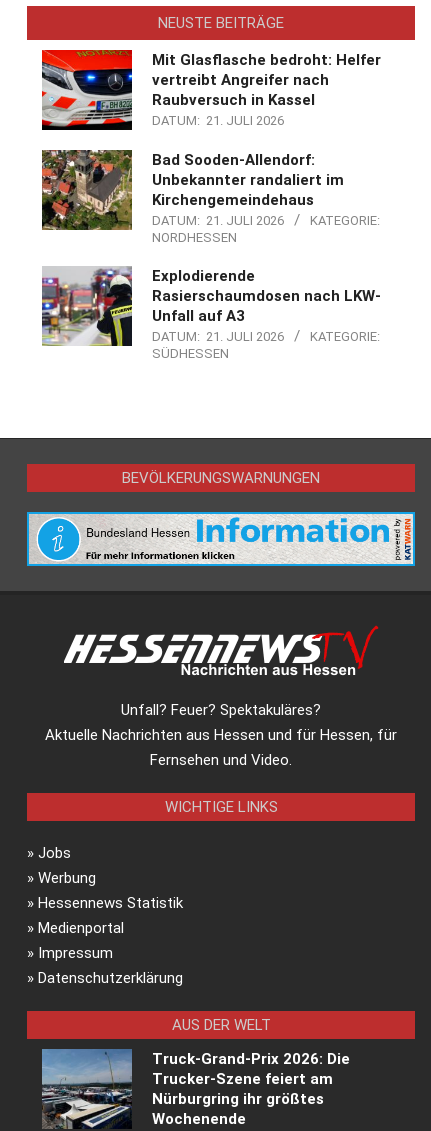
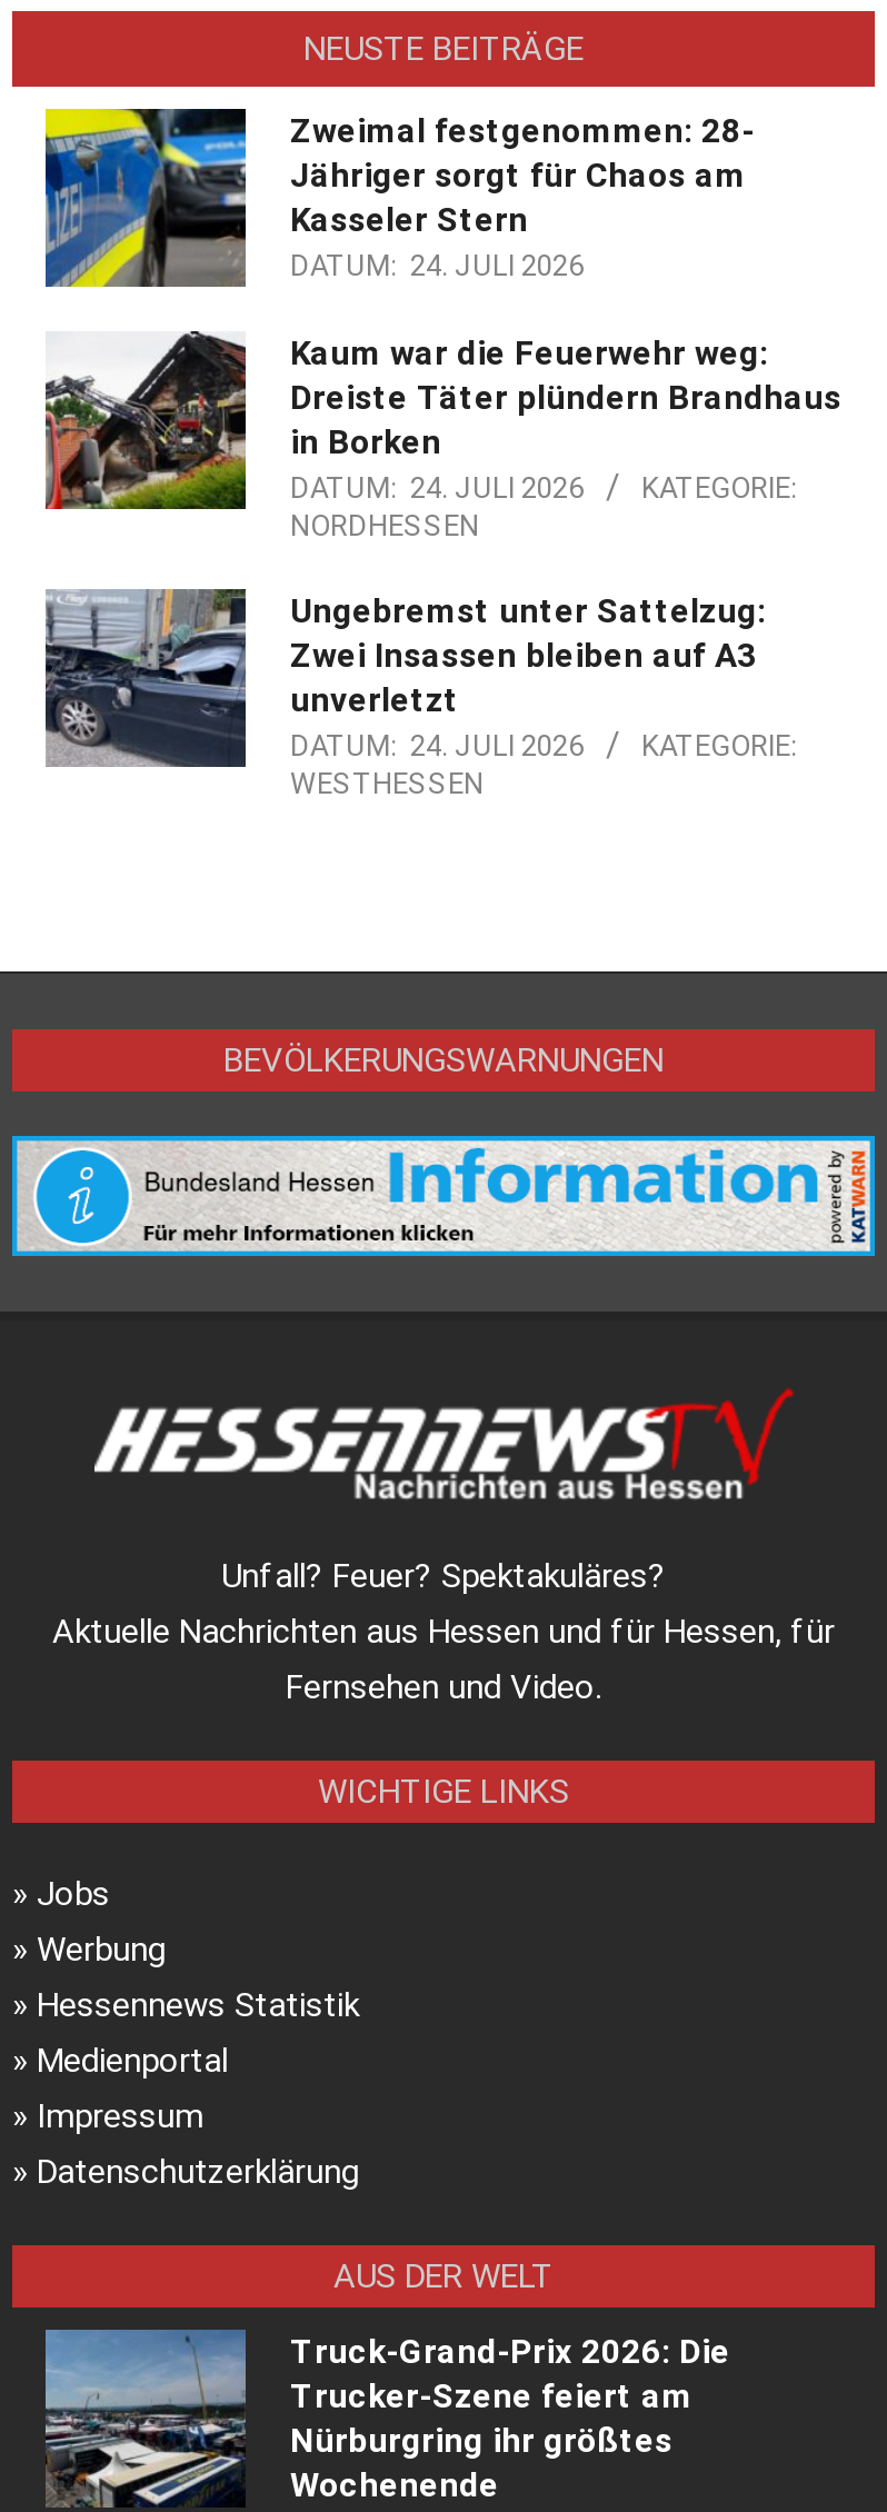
[41,49,381,131] [image] | Mit Glasflasche bedroht: Helfer | vertreibt Angreifer nach | Raubversuch in Kassel | DATUM: 21. JULI 2026 -> [43,107,755,289] [image] | Zweimal festgenommen: 28- | Jähriger sorgt für Chaos am | Kasseler Stern | DATUM: 24. JULI 2026
[41,149,344,231] [image] | Bad Sooden-Allendorf: | Unbekannter randaliert im | Kirchengemeindehaus | DATUM: 21. JULI 2026 -> [43,331,841,511] [image] | Kaum war die Feuerwehr weg: | Dreiste Täter plündern Brandhaus | in Borken | DATUM: 24. JULI 2026
[41,267,381,347] [image] | Explodierende | Rasierschaumdosen nach LKW- | Unfall auf A3 | DATUM: 21. JULI 2026 -> [43,589,766,769] [image] | Ungebremst unter Sattelzug: | Zwei Insassen bleiben auf A3 | unverletzt | DATUM: 24. JULI 2026
[152,346,229,361] SÜDHESSEN -> [290,767,484,801] WESTHESSEN

